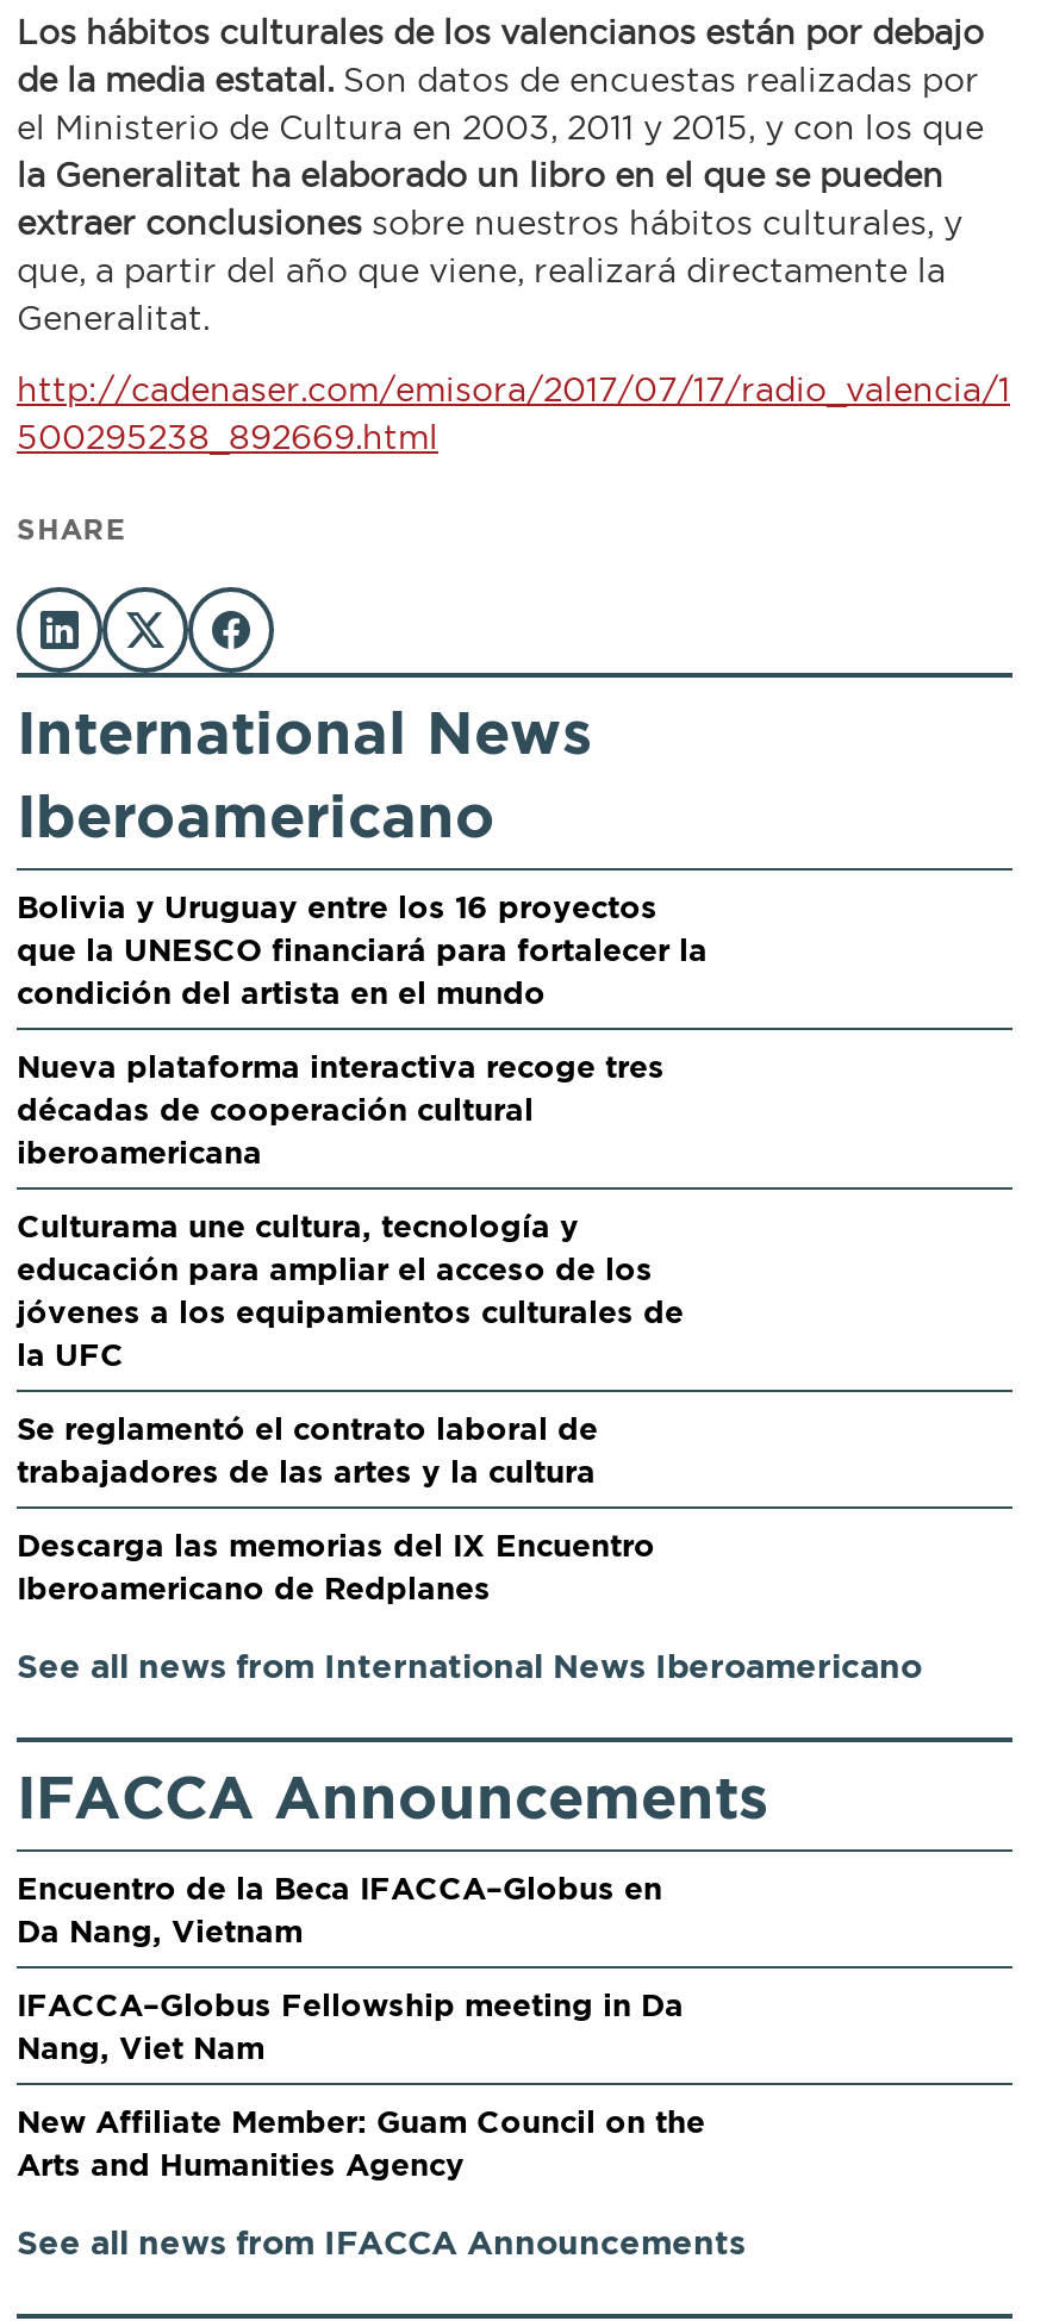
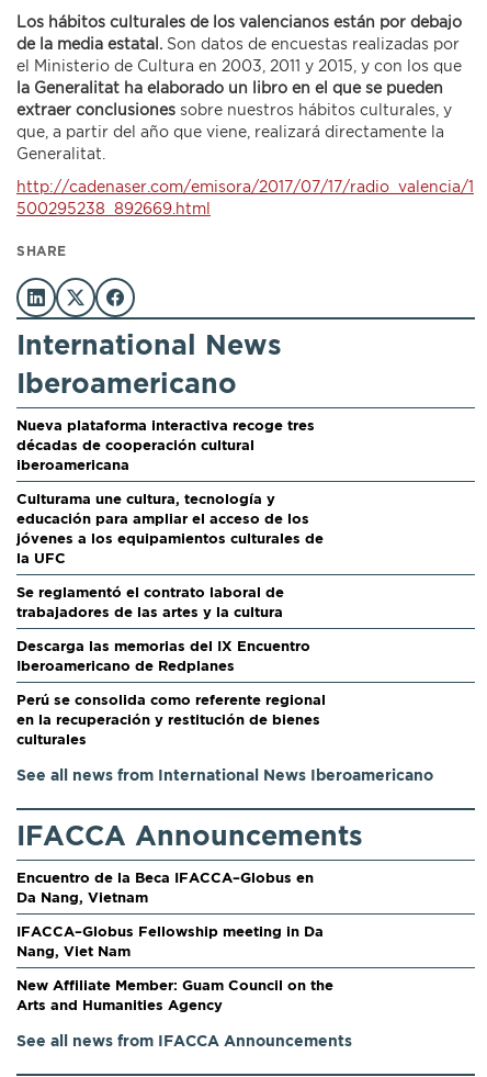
[17,890,708,1009] Bolivia y Uruguay entre los 16 proyectos | que la UNESCO financiará para fortalecer la | condición del artista en el mundo -> none
moved [17,1049,684,1604] -> [16,417,324,673]: Nueva plataforma interactiva recoge tres | décadas de cooperación cultural | iberoamericana | ... | Descarga las memorias del IX Encuentro | Iberoamericano de Redplanes
none -> [16,692,326,747] Perú se consolida como referente regional | en la recuperación y restitución de bienes | culturales

